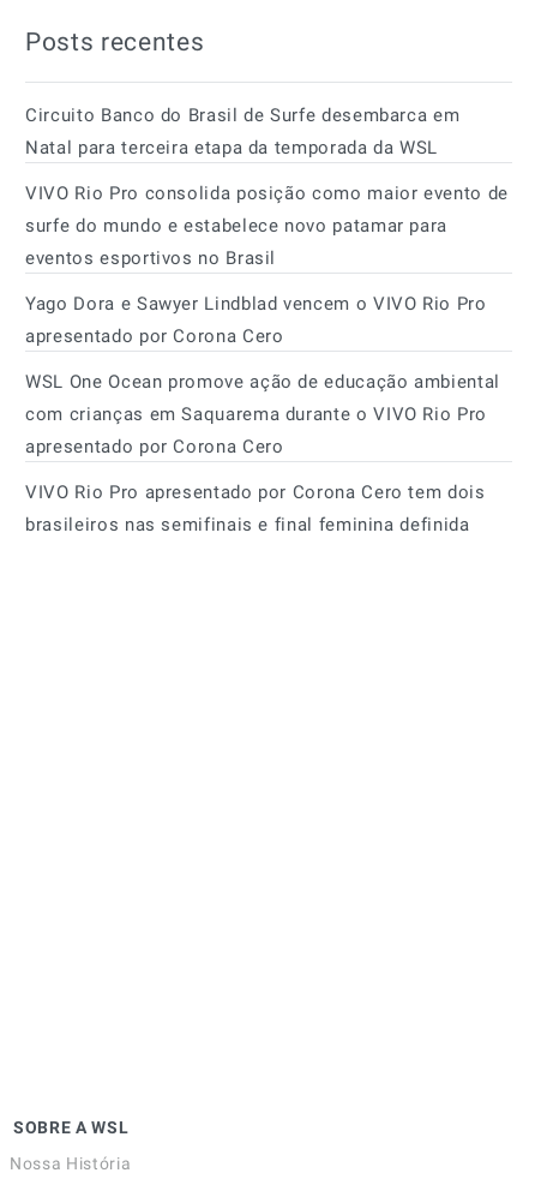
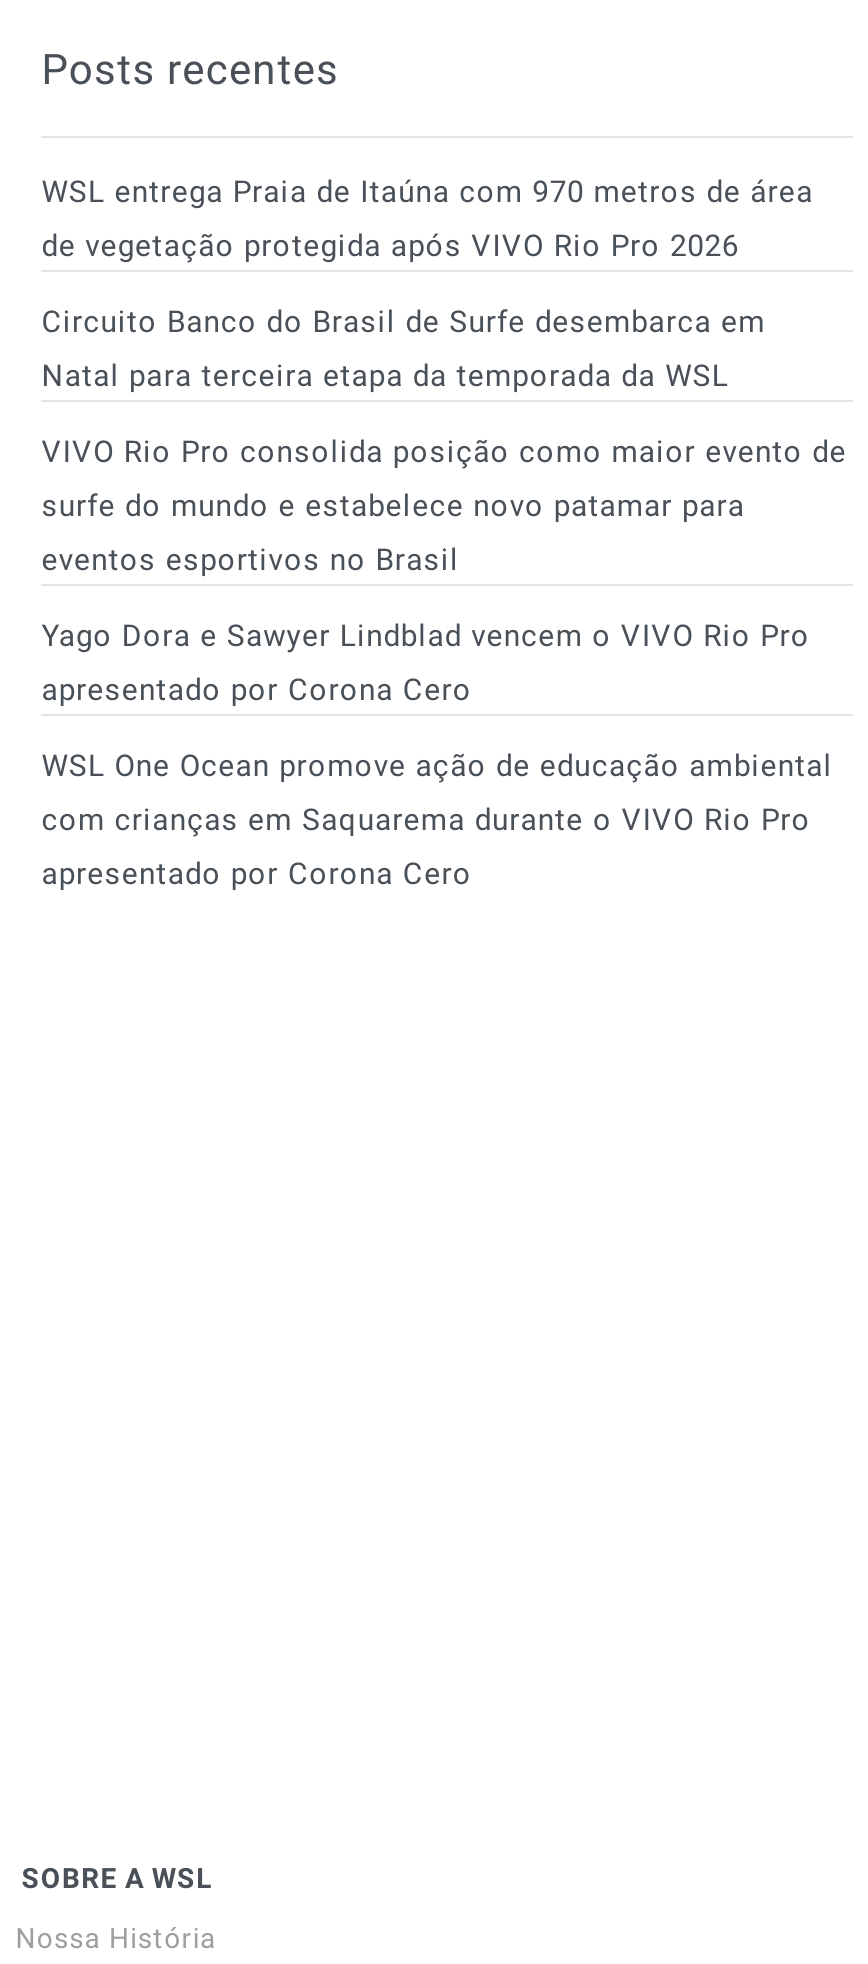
none -> [41,174,813,264] WSL entrega Praia de Itaúna com 970 metros de área | de vegetação protegida após VIVO Rio Pro 2026
moved [25,104,508,457] -> [41,304,847,892]: Circuito Banco do Brasil de Surfe desembarca em | Natal para terceira etapa da temporada da WSL | VIVO Rio Pro consolida posição como maior evento de | ... | com crianças em Saquarema durante o VIVO Rio Pro | apresentado por Corona Cero
[25,481,485,535] VIVO Rio Pro apresentado por Corona Cero tem dois | brasileiros nas semifinais e final feminina definida -> none

